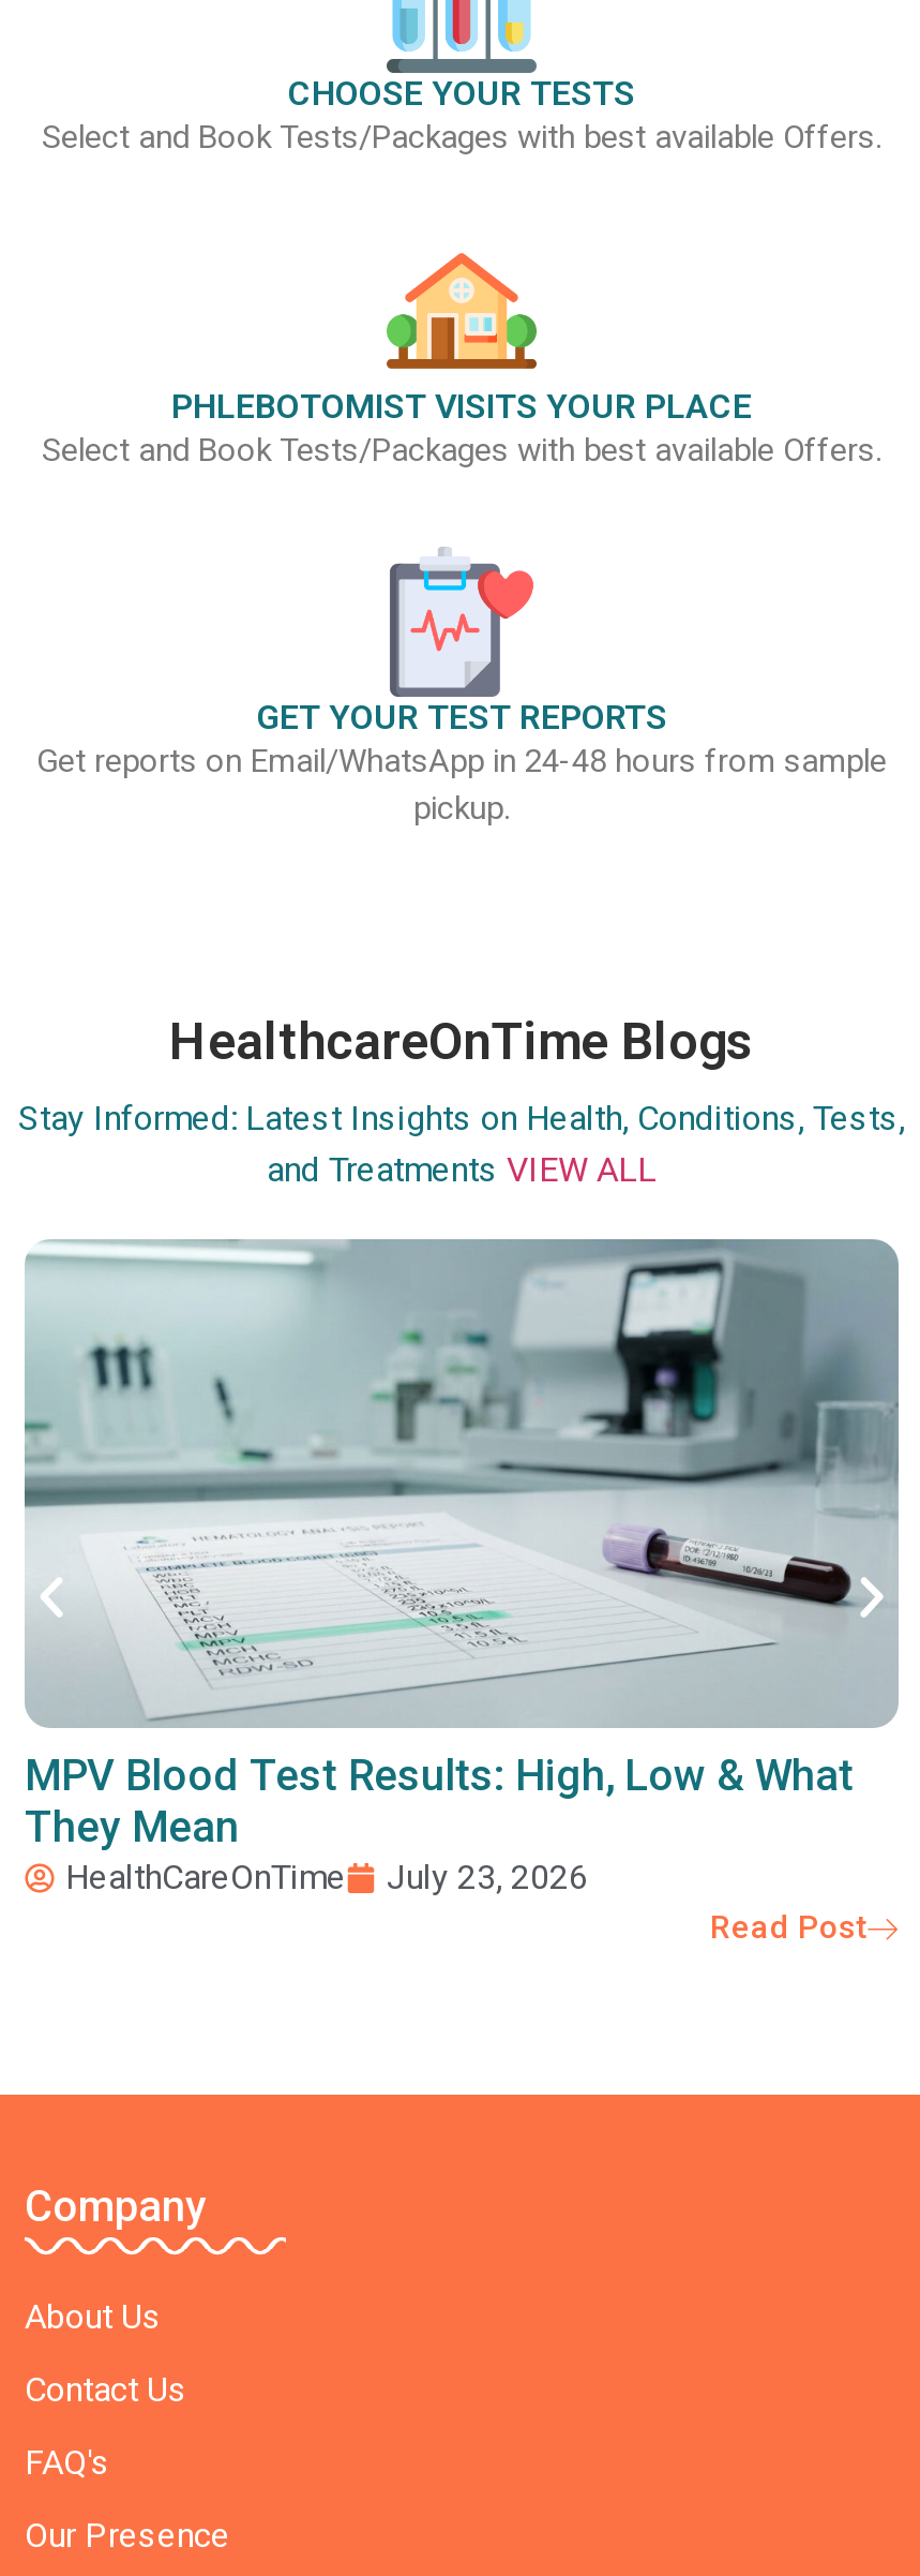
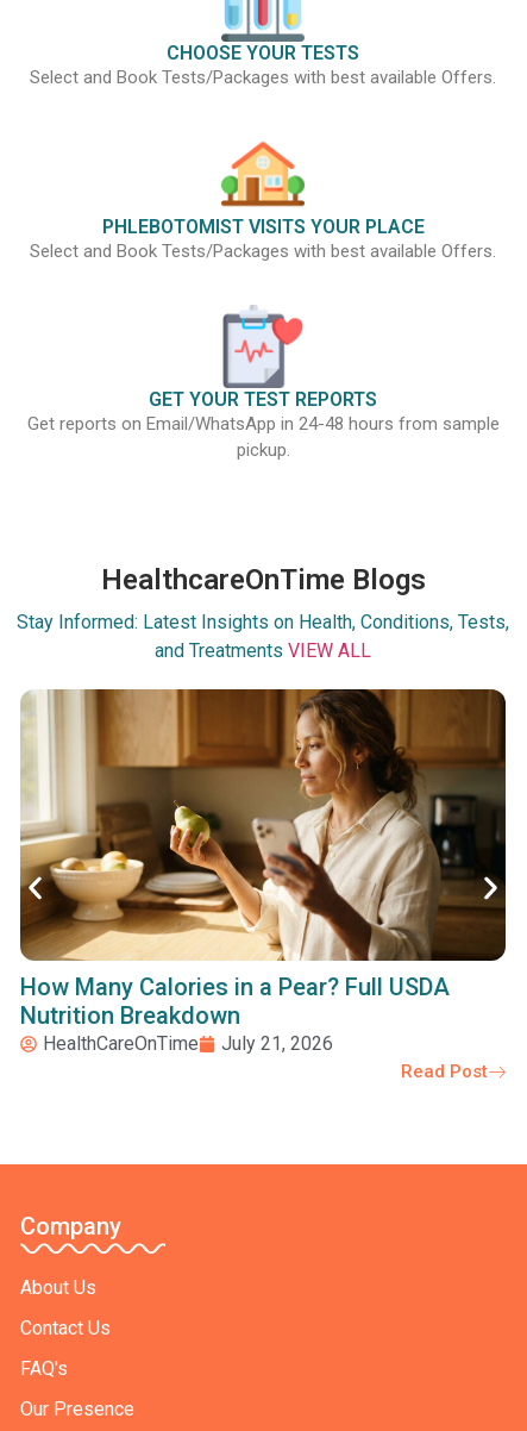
[22,1237,901,1853] [image] | MPV Blood Test Results: High, Low & What | They Mean -> [19,688,507,1030] [image] | How Many Calories in a Pear? Full USDA | Nutrition Breakdown
[65,1857,588,1898] HealthCareOnTime July 23, 2026 -> [43,1032,333,1055] HealthCareOnTime July 21, 2026

